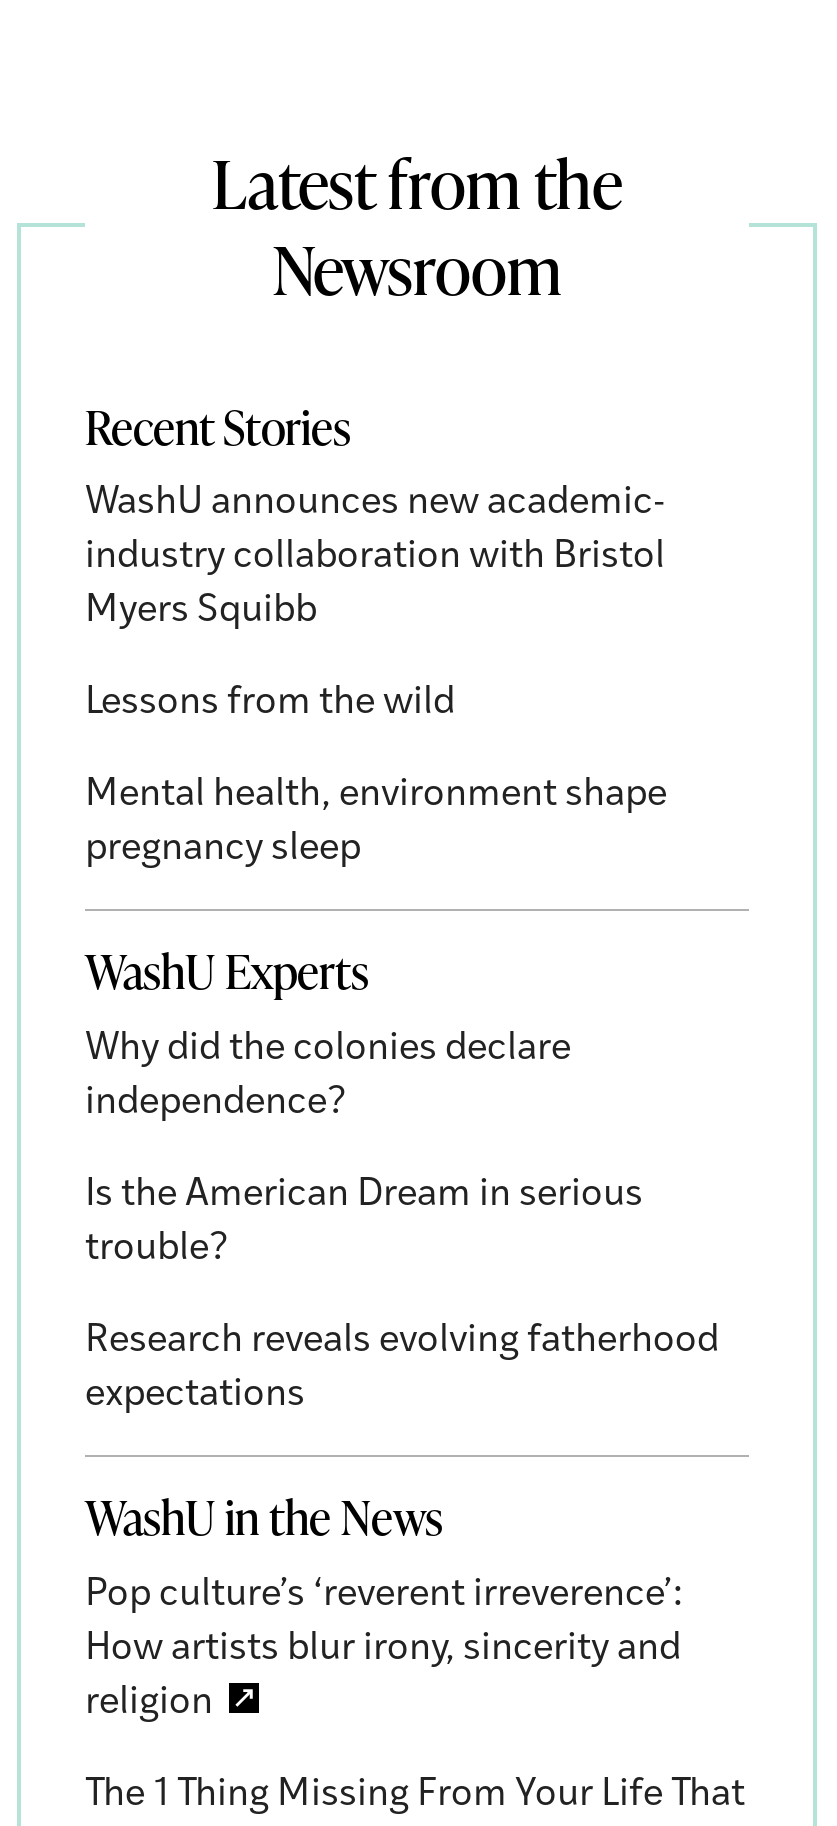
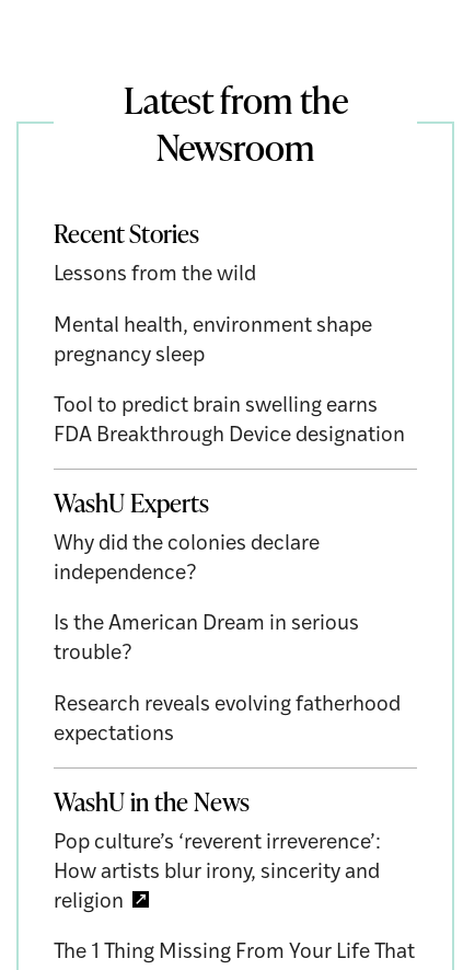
[85,485,665,631] WashU announces new academic- | industry collaboration with Bristol | Myers Squibb -> none
moved [85,685,667,870] -> [54,265,372,366]: Lessons from the wild | Mental health, environment shape | pregnancy sleep
none -> [54,396,405,446] Tool to predict brain swelling earns | FDA Breakthrough Device designation

